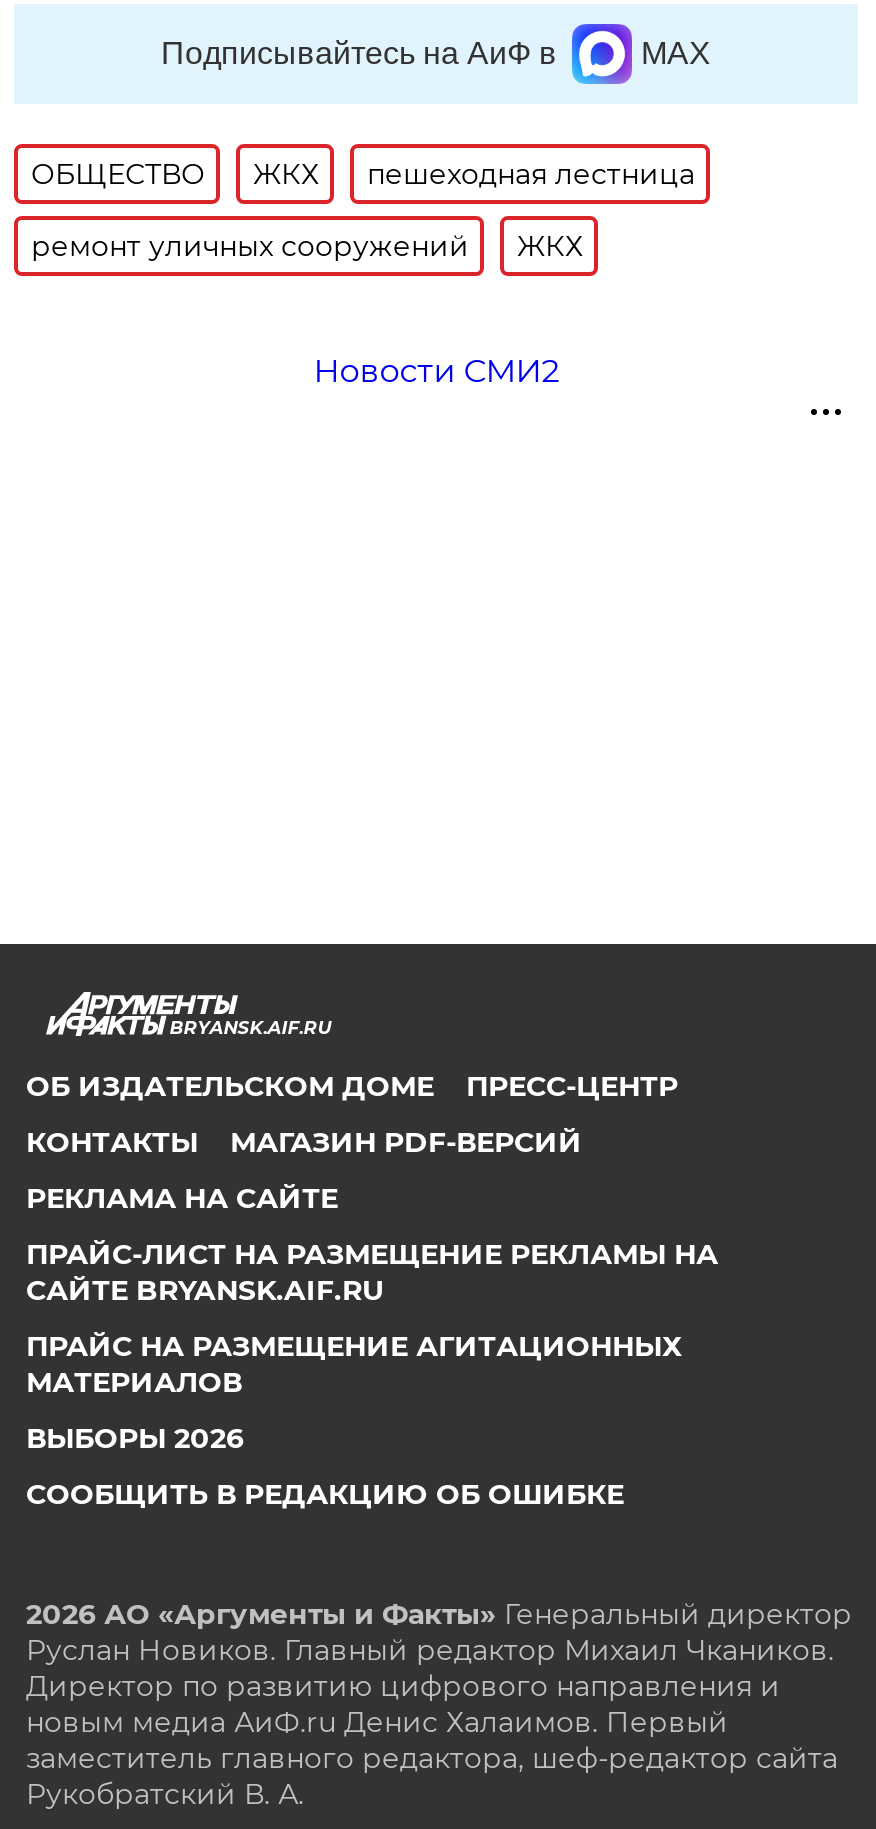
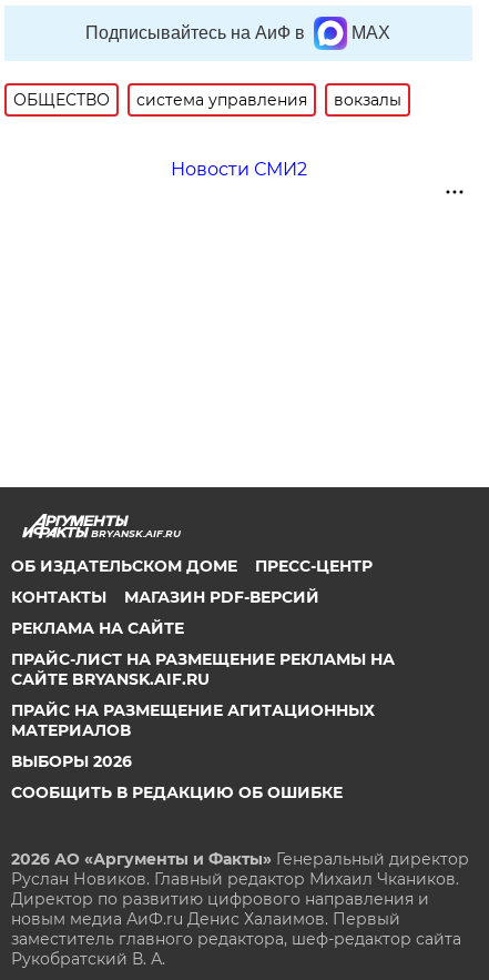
[31,157,695,265] ЖКХ | пешеходная лестница | ремонт уличных сооружений | ЖКХ -> [137,90,402,110] система управления | вокзалы

